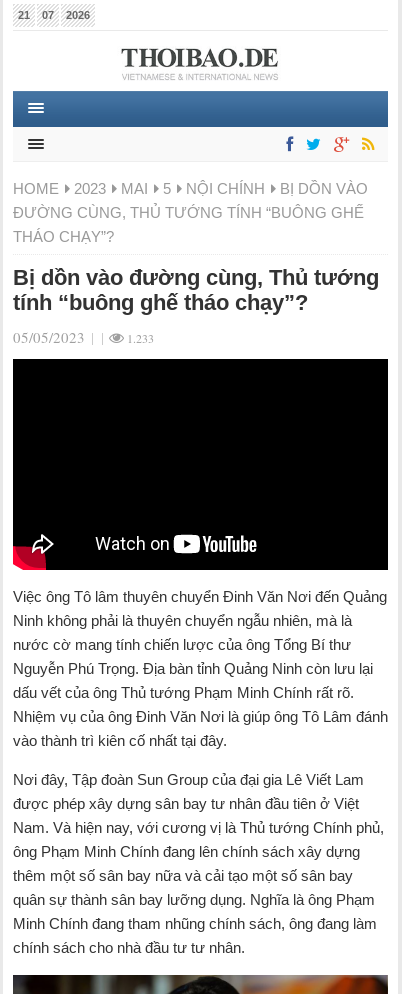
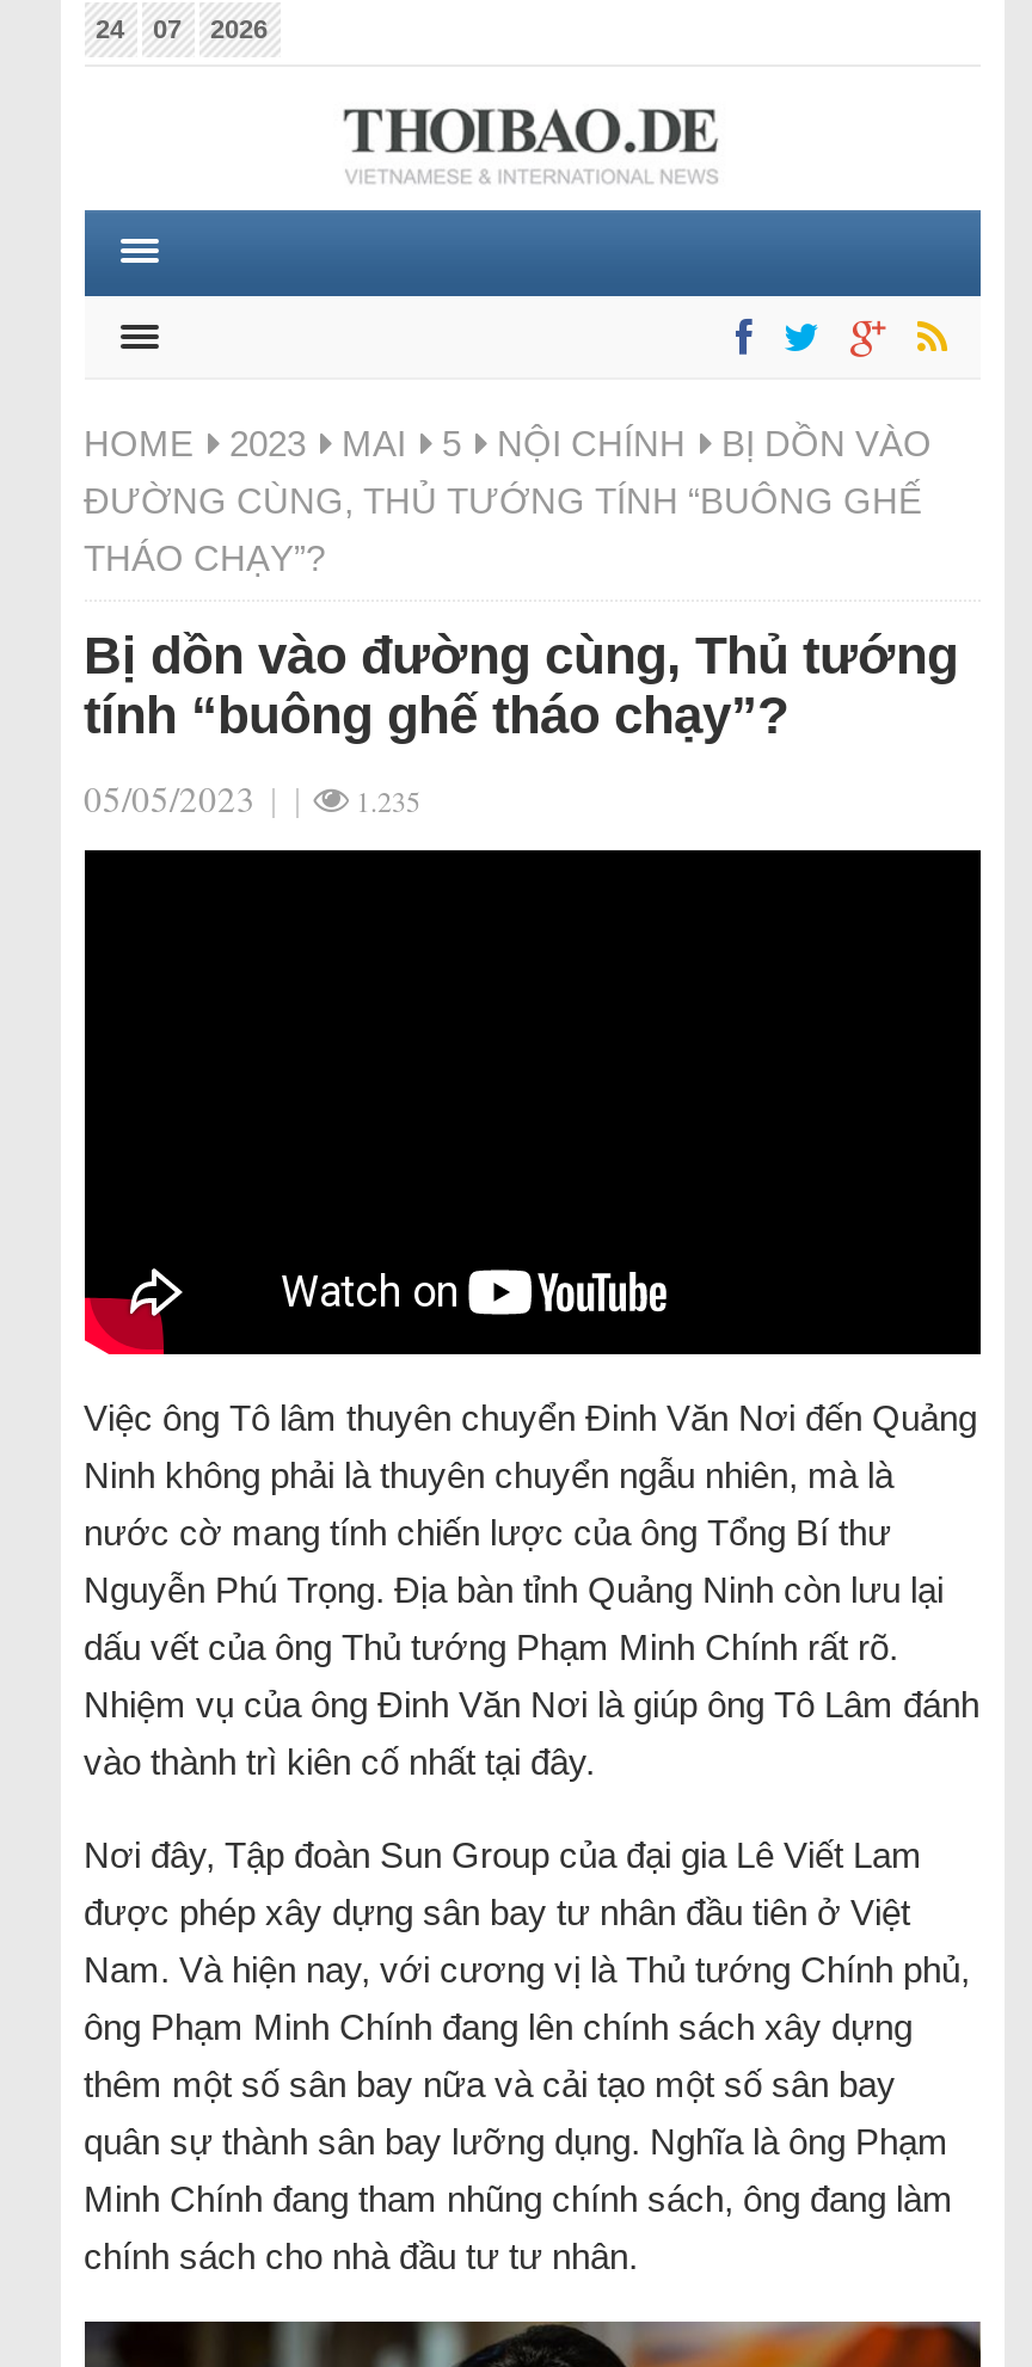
[17,9,89,21] 21 07 2026 -> [96,14,268,43] 24 07 2026
[123,330,153,346] 1.233 -> [349,781,420,819] 1.235

